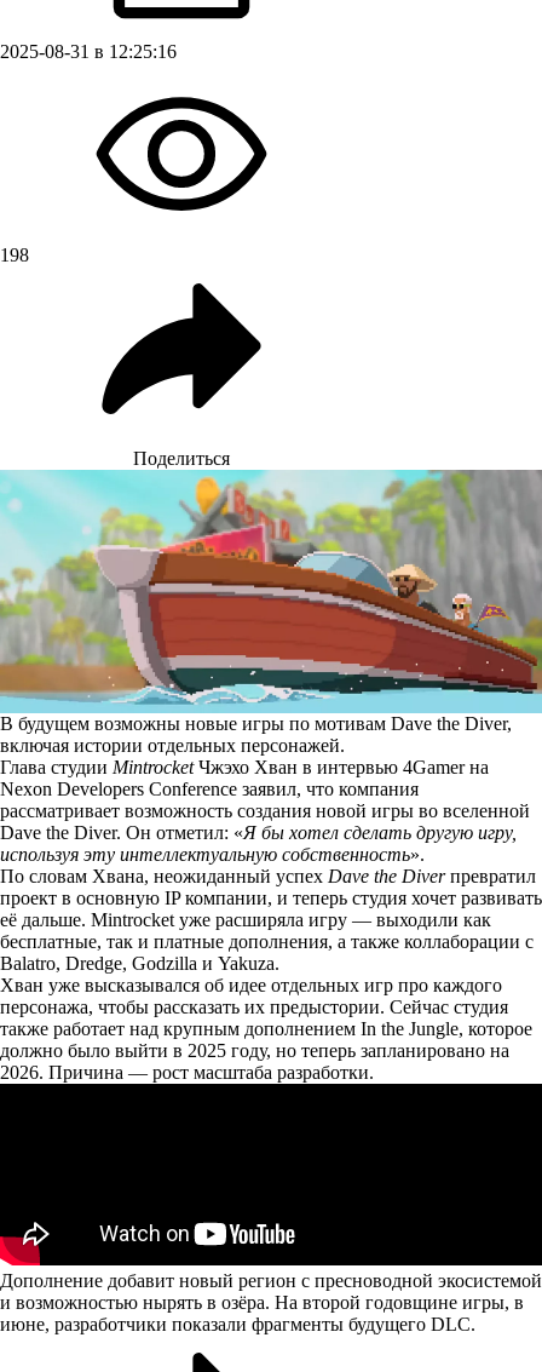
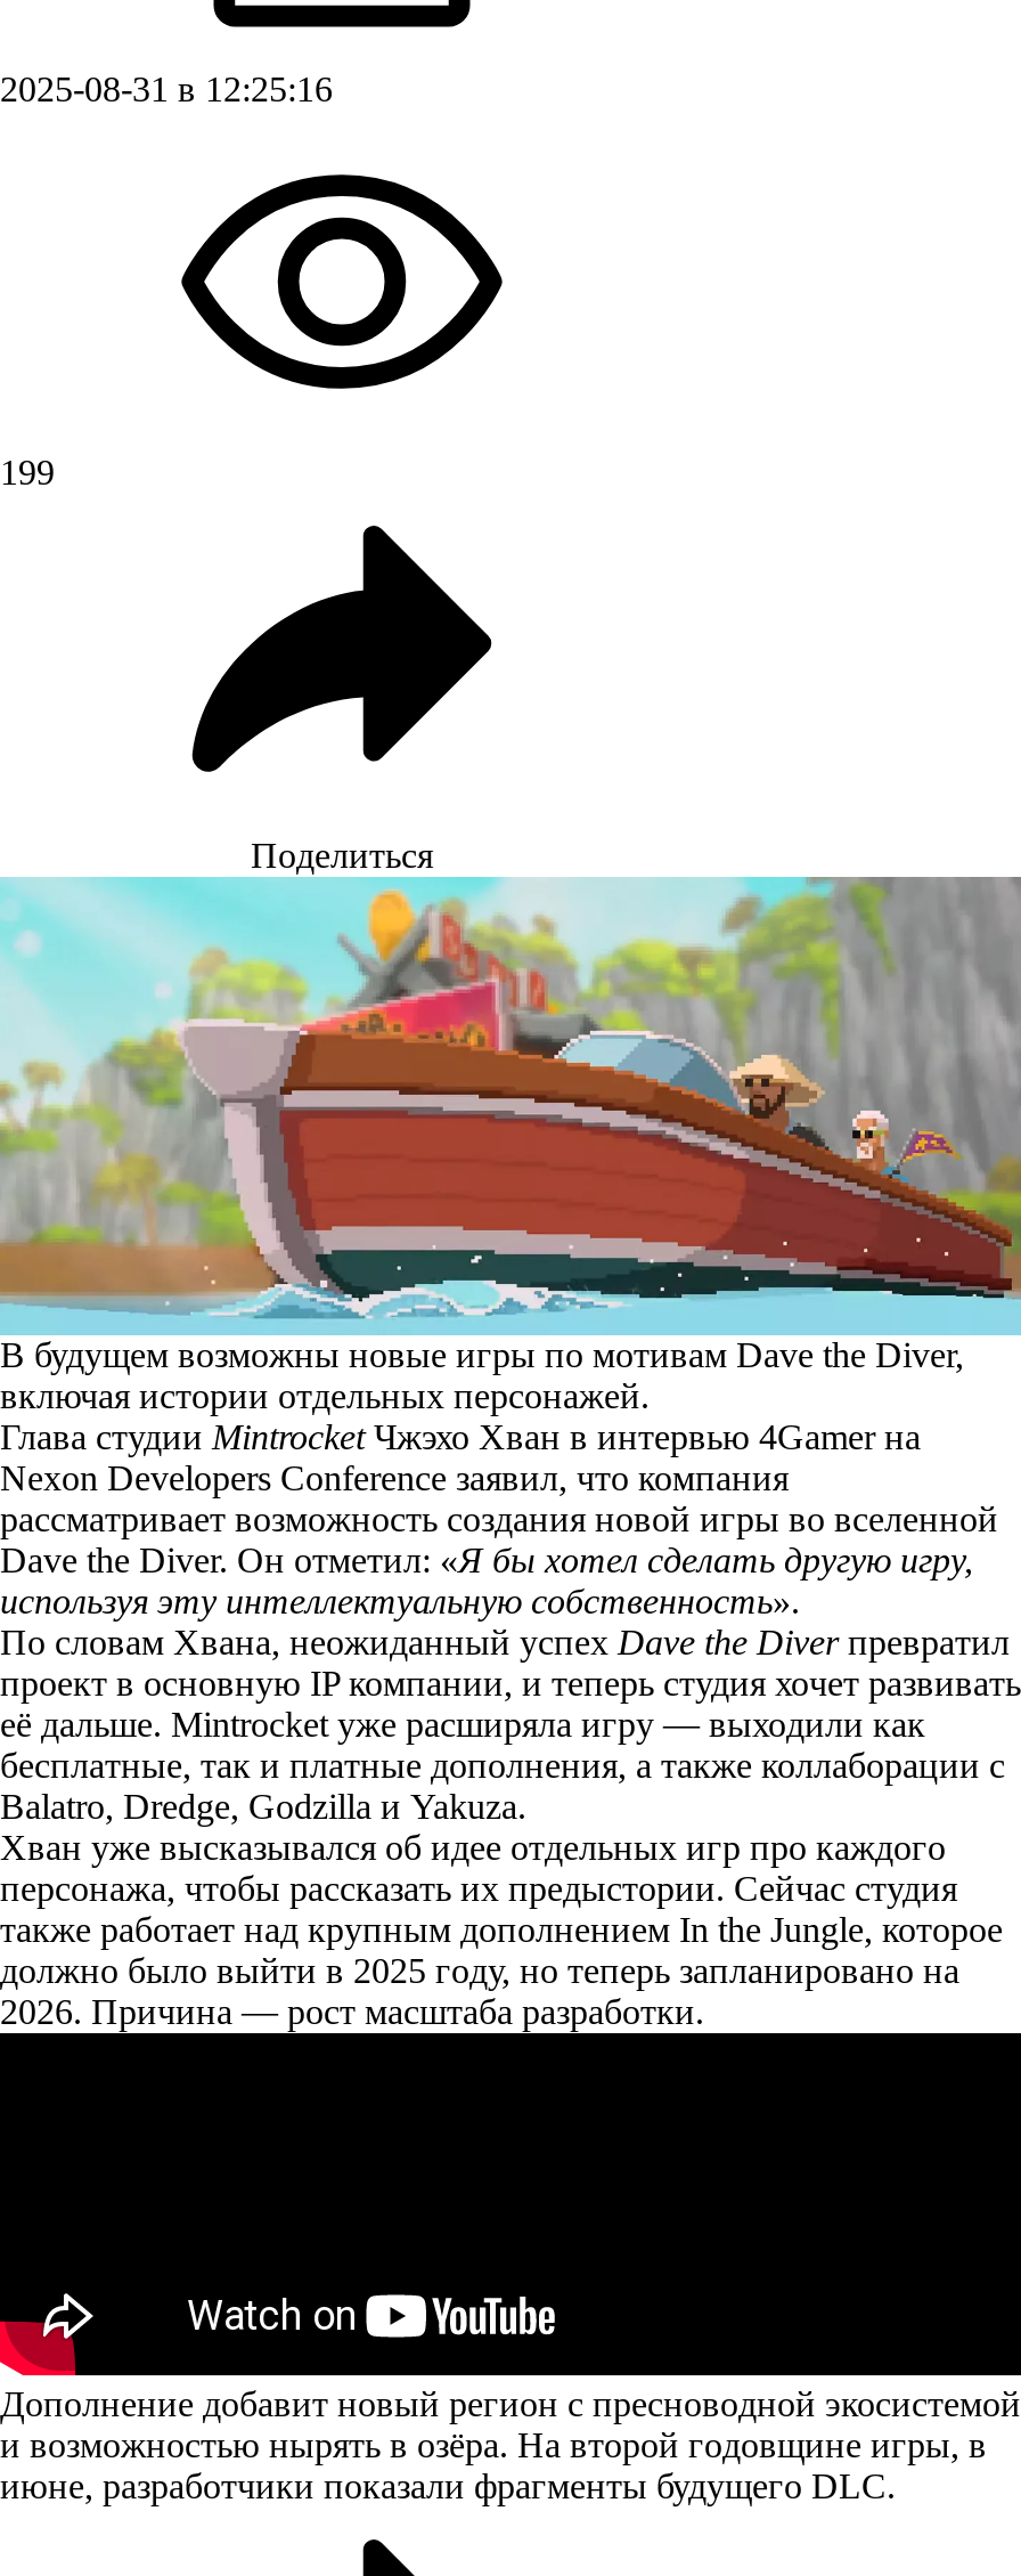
[0,245,29,265] 198 -> [0,453,55,491] 199

